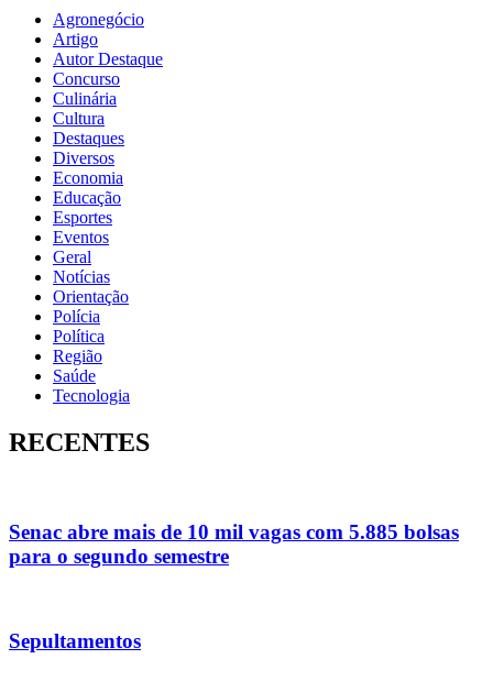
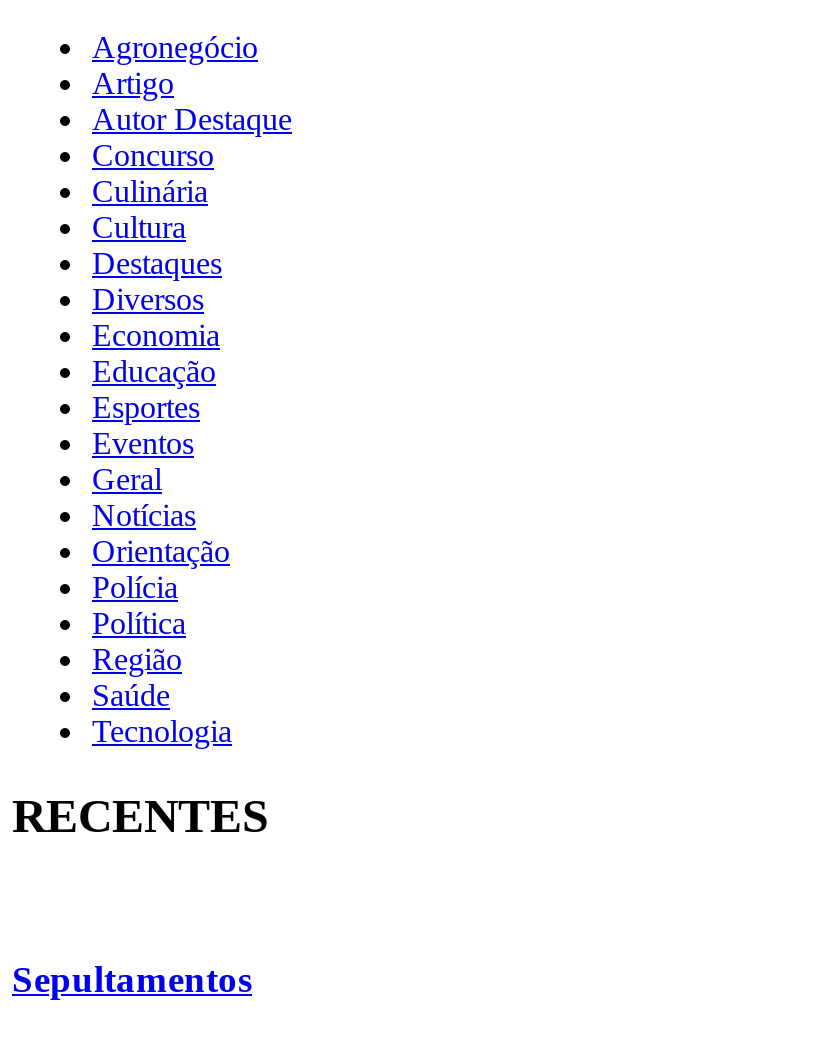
[9,520,459,567] Senac abre mais de 10 mil vagas com 5.885 bolsas | para o segundo semestre -> none

